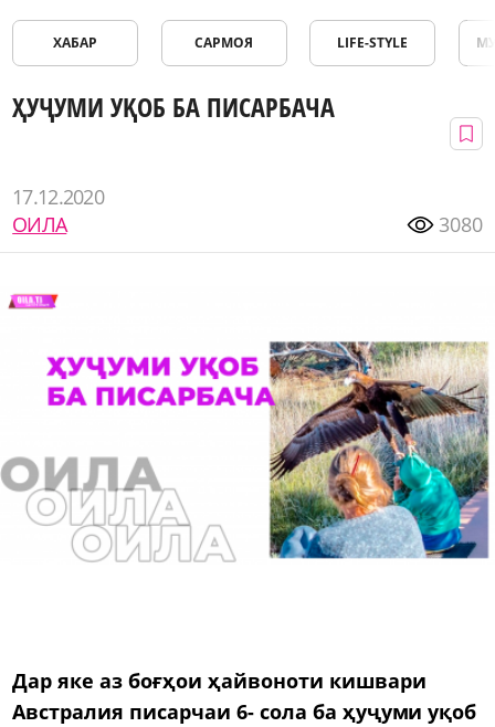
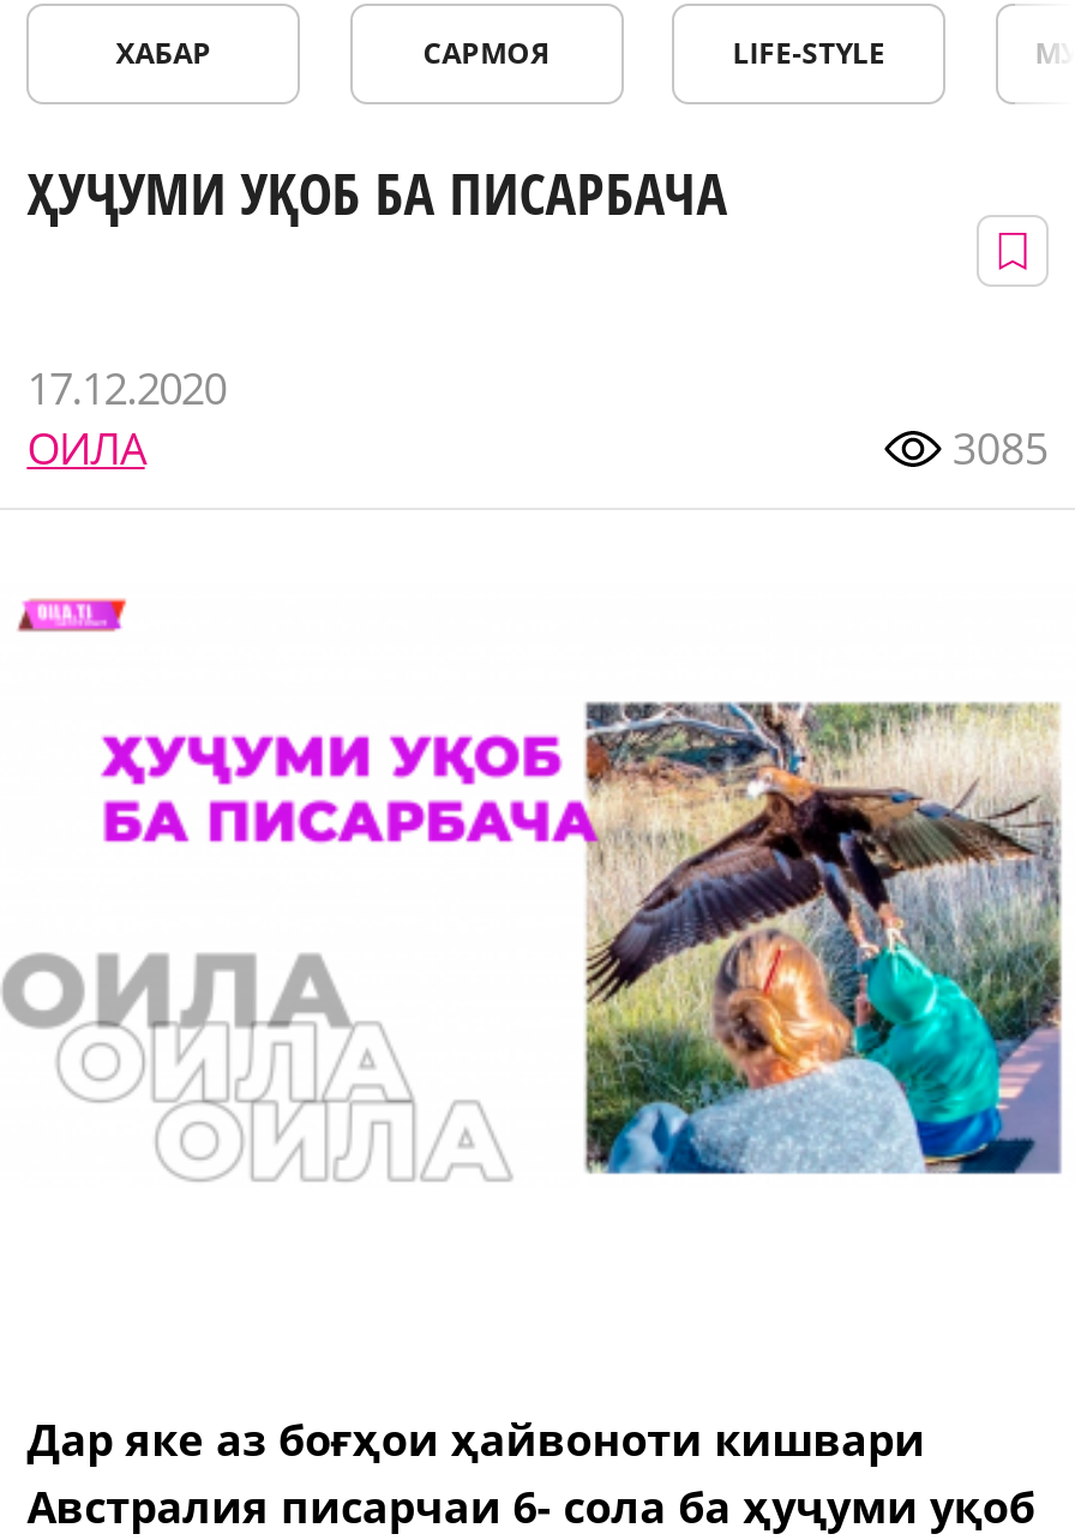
[439,211,483,238] 3080 -> [952,420,1048,477] 3085

